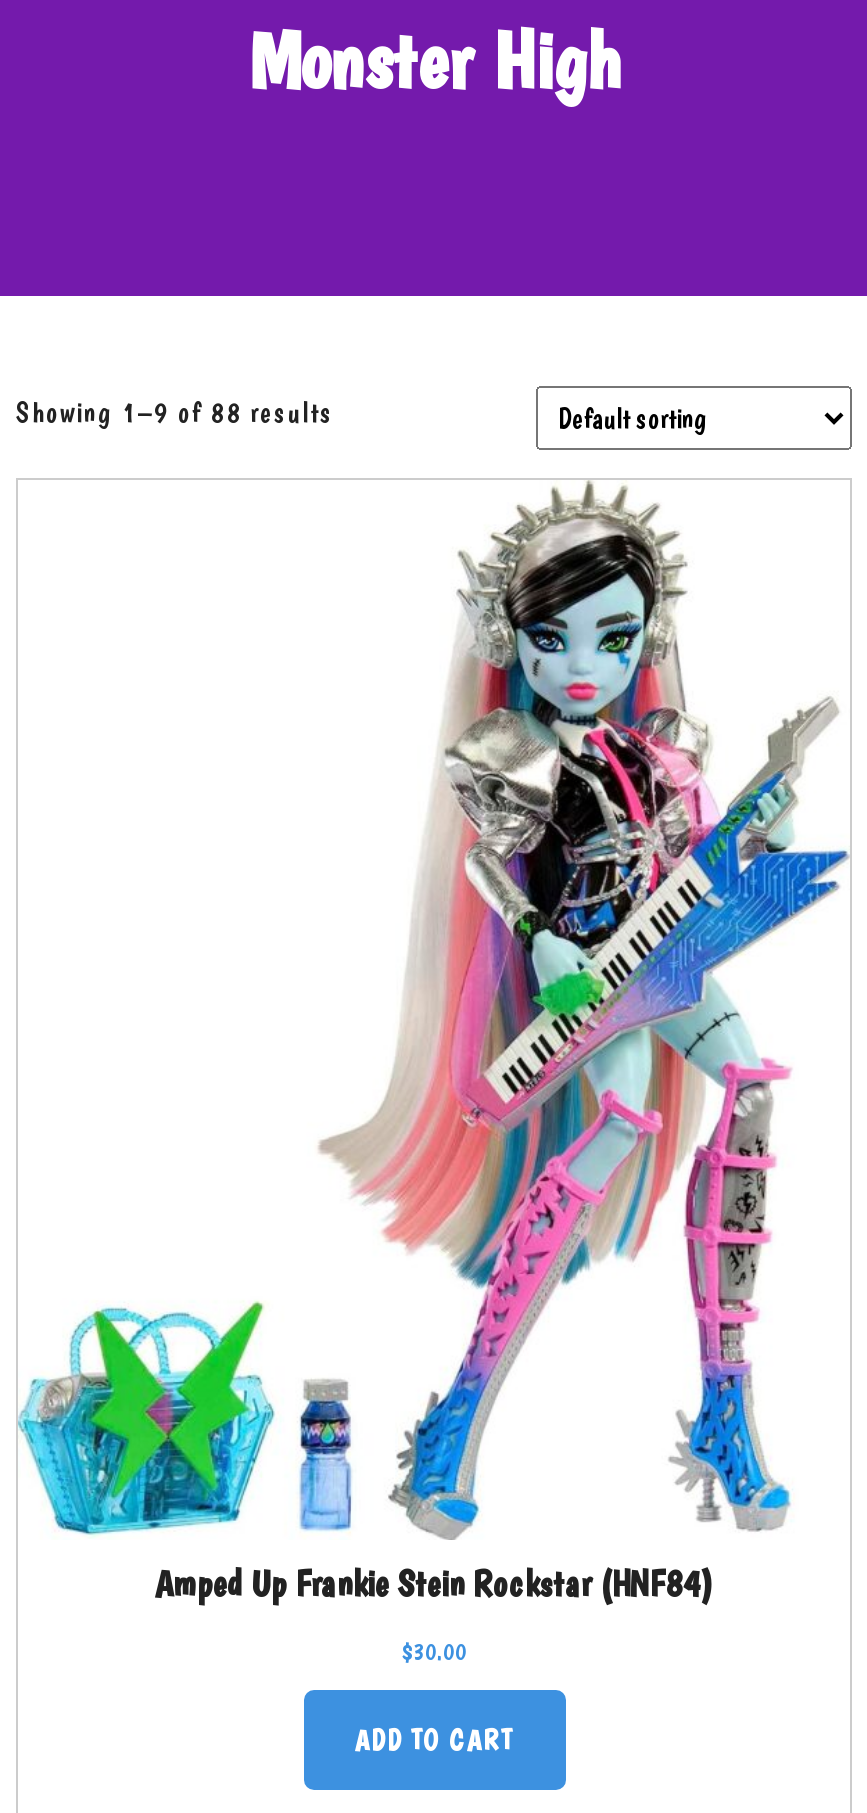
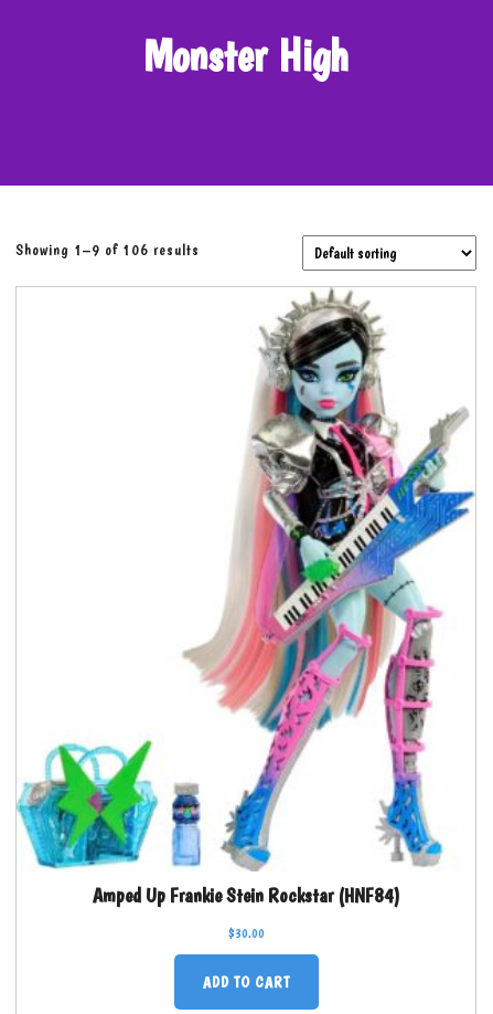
[16,395,334,427] Showing 1–9 of 88 results -> [15,240,200,258] Showing 1–9 of 106 results

